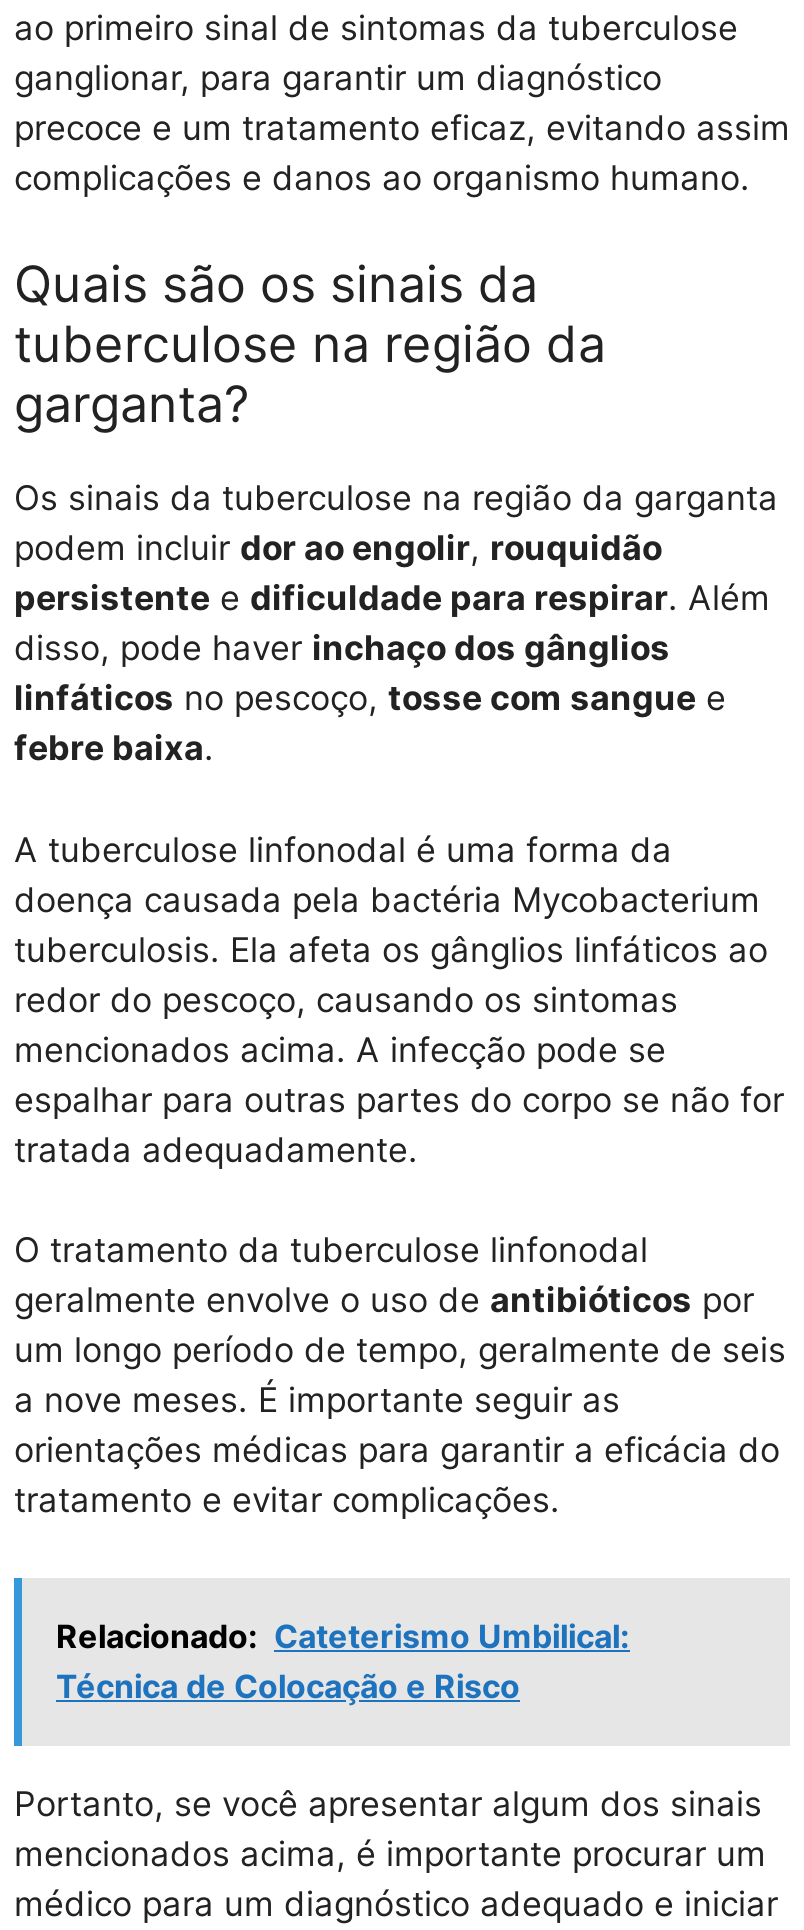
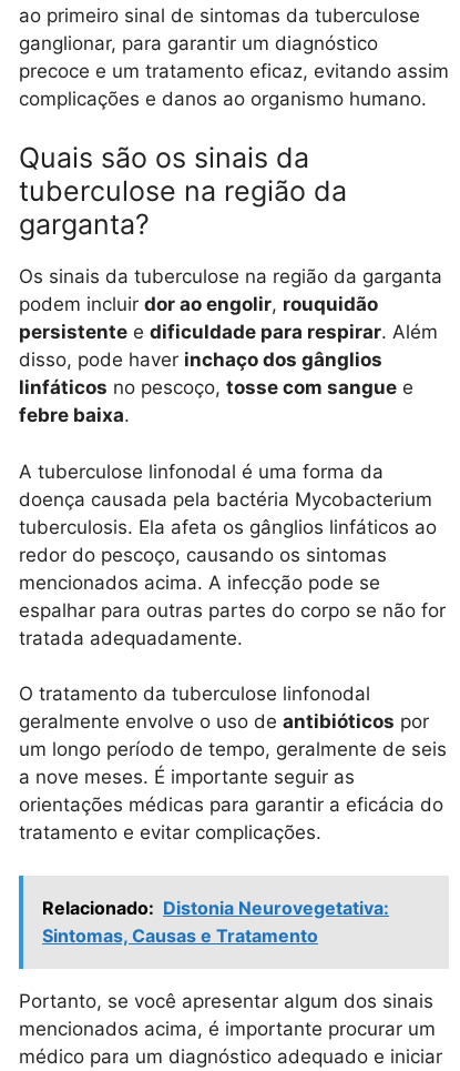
[56,1615,630,1705] Relacionado: Cateterismo Umbilical: | Técnica de Colocação e Risco -> [42,896,389,946] Relacionado: Distonia Neurovegetativa: | Sintomas, Causas e Tratamento

